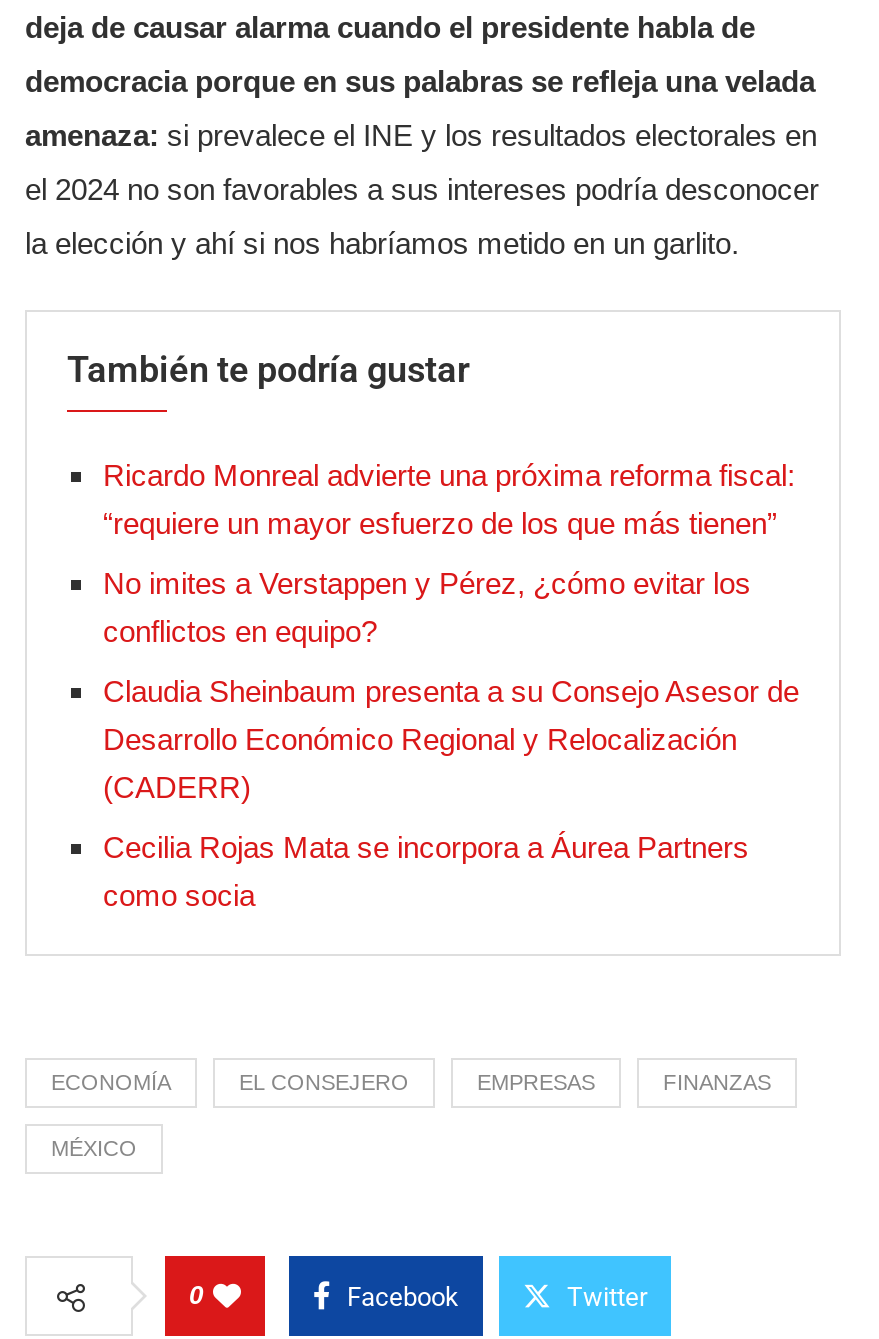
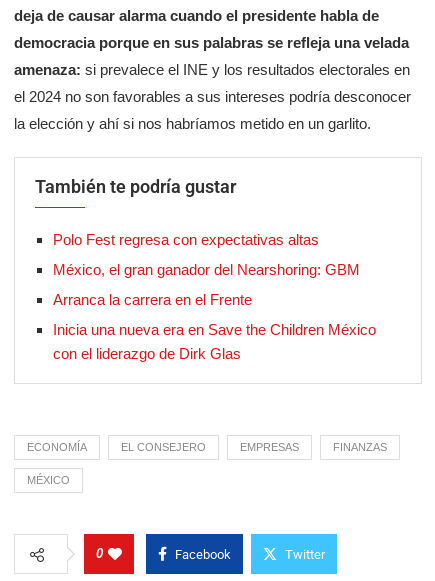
[103,459,795,541] Ricardo Monreal advierte una próxima reforma fiscal: | “requiere un mayor esfuerzo de los que más tienen” -> [53,231,319,248] Polo Fest regresa con expectativas altas
[103,567,751,649] No imites a Verstappen y Pérez, ¿cómo evitar los | conflictos en equipo? -> [53,261,360,278] México, el gran ganador del Nearshoring: GBM
[103,675,799,805] Claudia Sheinbaum presenta a su Consejo Asesor de | Desarrollo Económico Regional y Relocalización | (CADERR) -> [53,291,252,308] Arranca la carrera en el Frente
[103,831,749,913] Cecilia Rojas Mata se incorpora a Áurea Partners | como socia -> [53,321,376,362] Inicia una nueva era en Save the Children México | con el liderazgo de Dirk Glas

